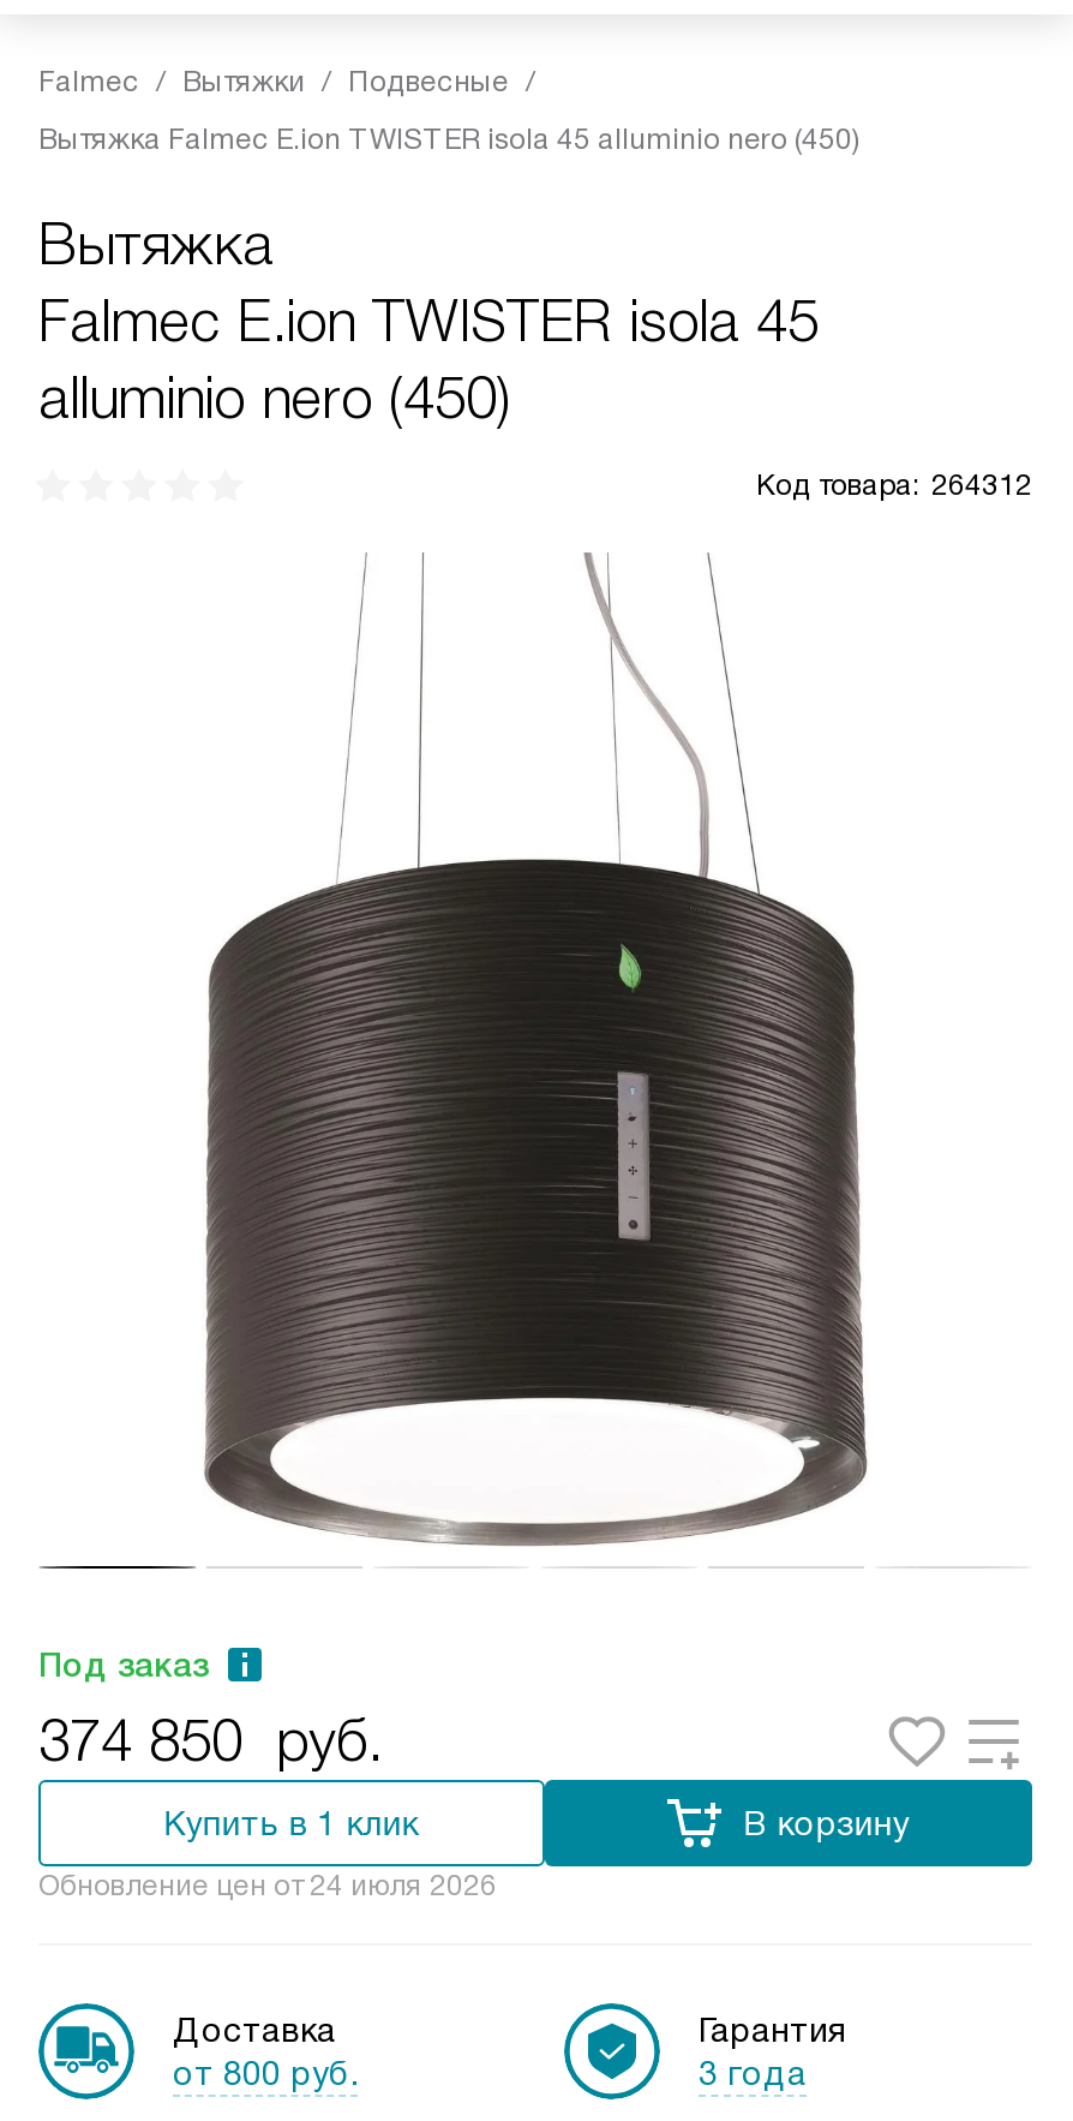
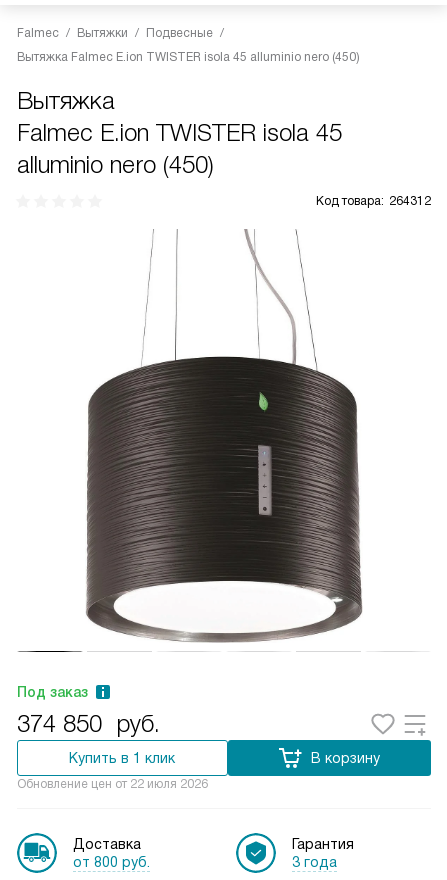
[38,1869,497,1902] Обновление цен от 24 июля 2026 -> [17,777,208,791] Обновление цен от 22 июля 2026

